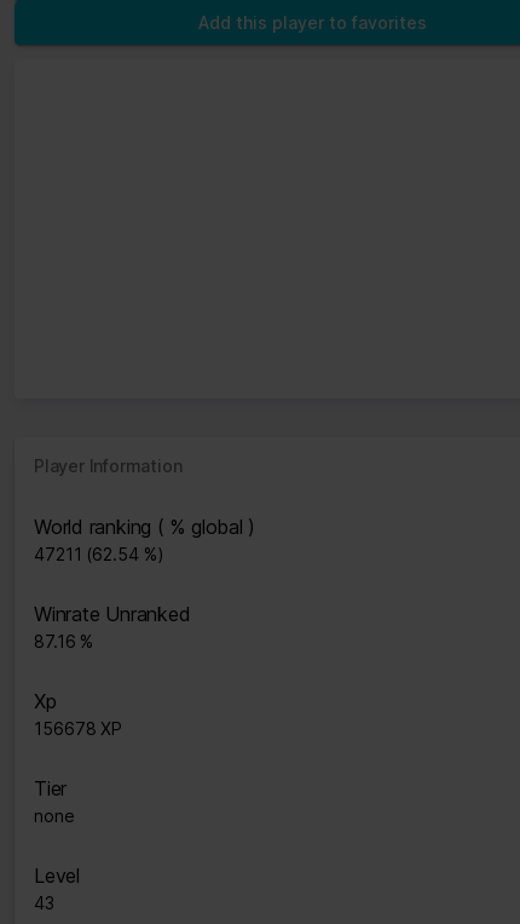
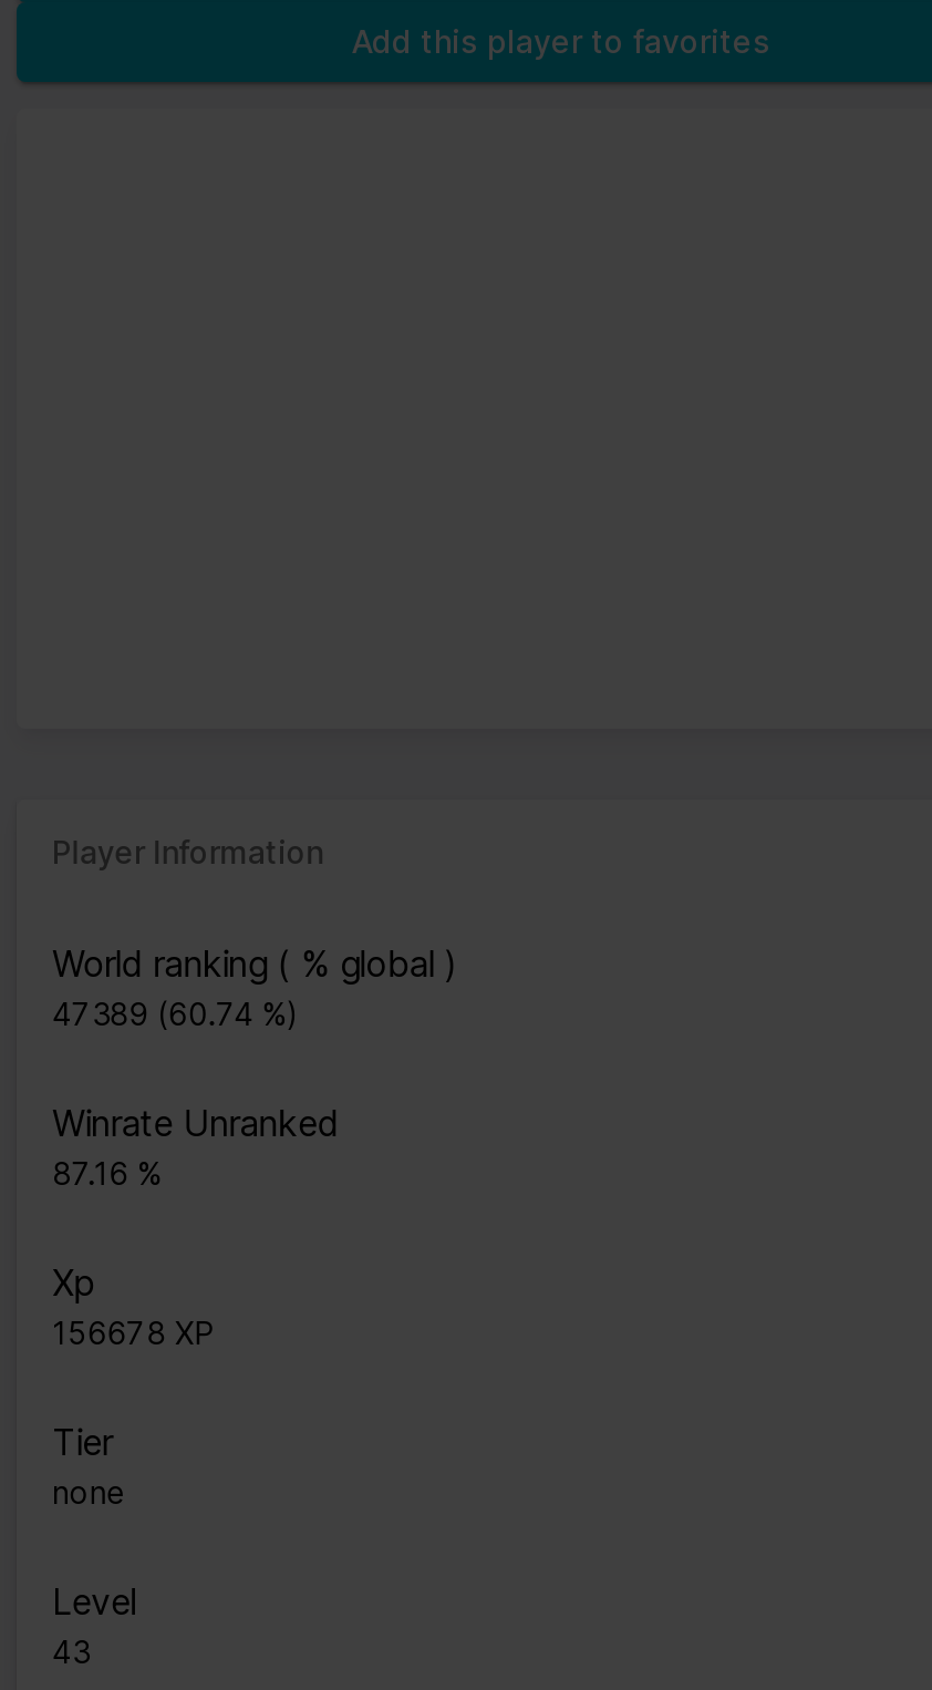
[34,544,164,564] 47211 (62.54 %) -> [52,995,300,1032] 47389 (60.74 %)

